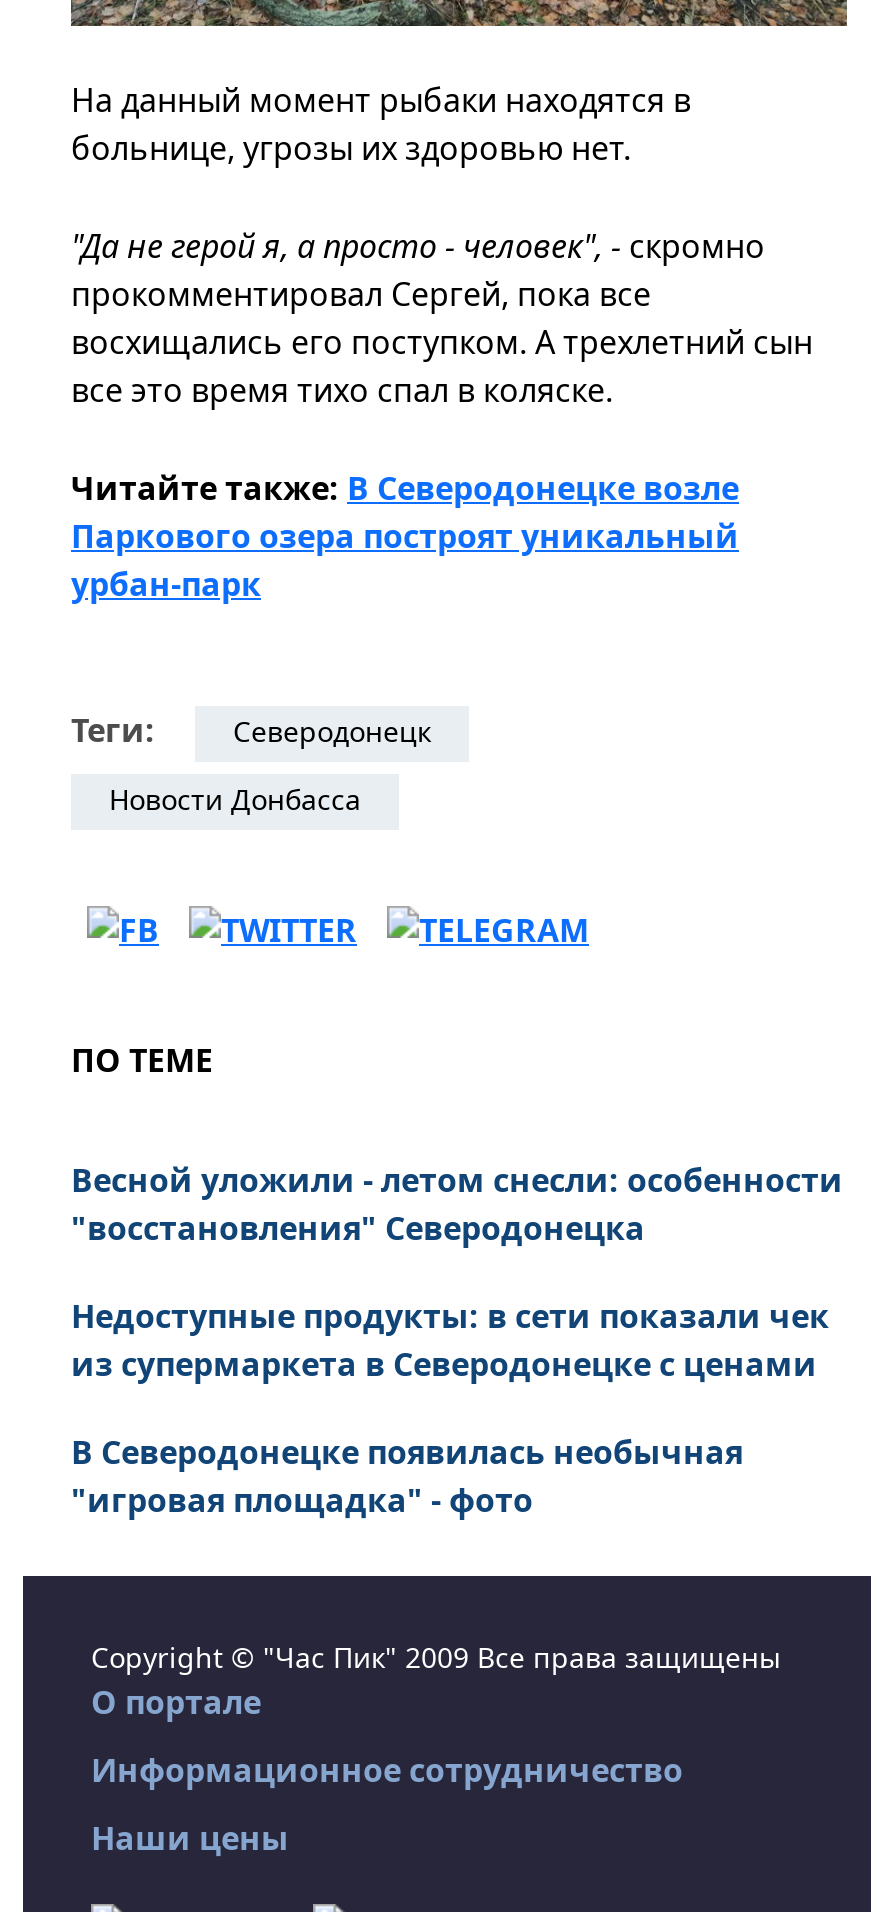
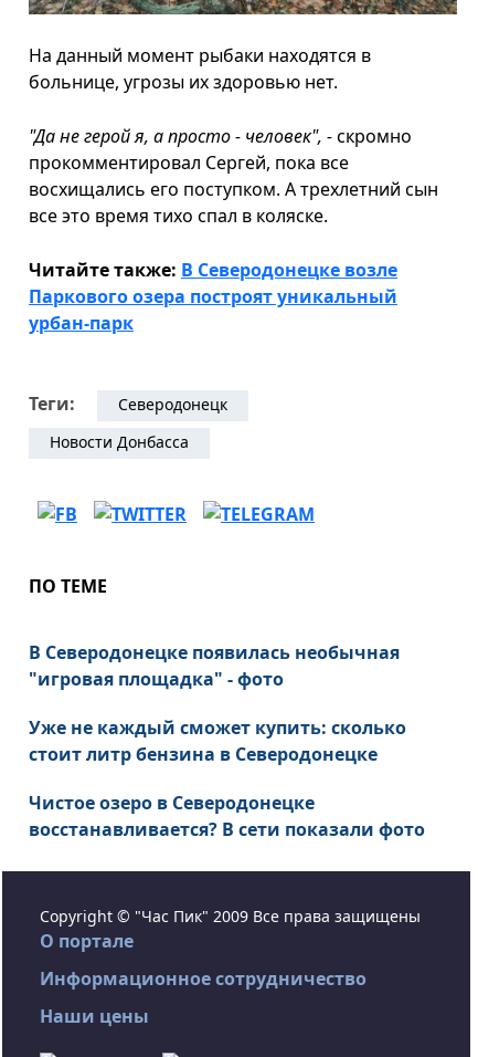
[71,1157,843,1385] Весной уложили - летом снесли: особенности | "восстановления" Северодонецка | Недоступные продукты: в сети показали чек | из супермаркета в Северодонецке с ценами -> none
moved [71,1429,743,1521] -> [29,640,400,691]: В Северодонецке появилась необычная | "игровая площадка" - фото
none -> [29,715,425,841] Уже не каждый сможет купить: сколько | стоит литр бензина в Северодонецке | Чистое озеро в Северодонецке | восстанавливается? В сети показали фото

